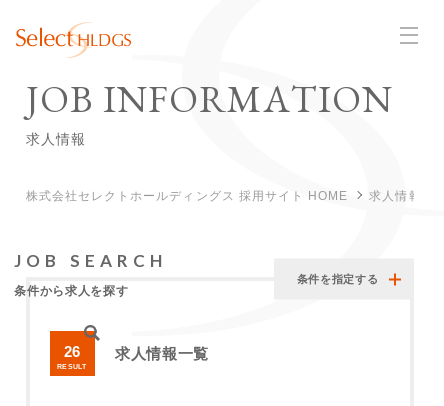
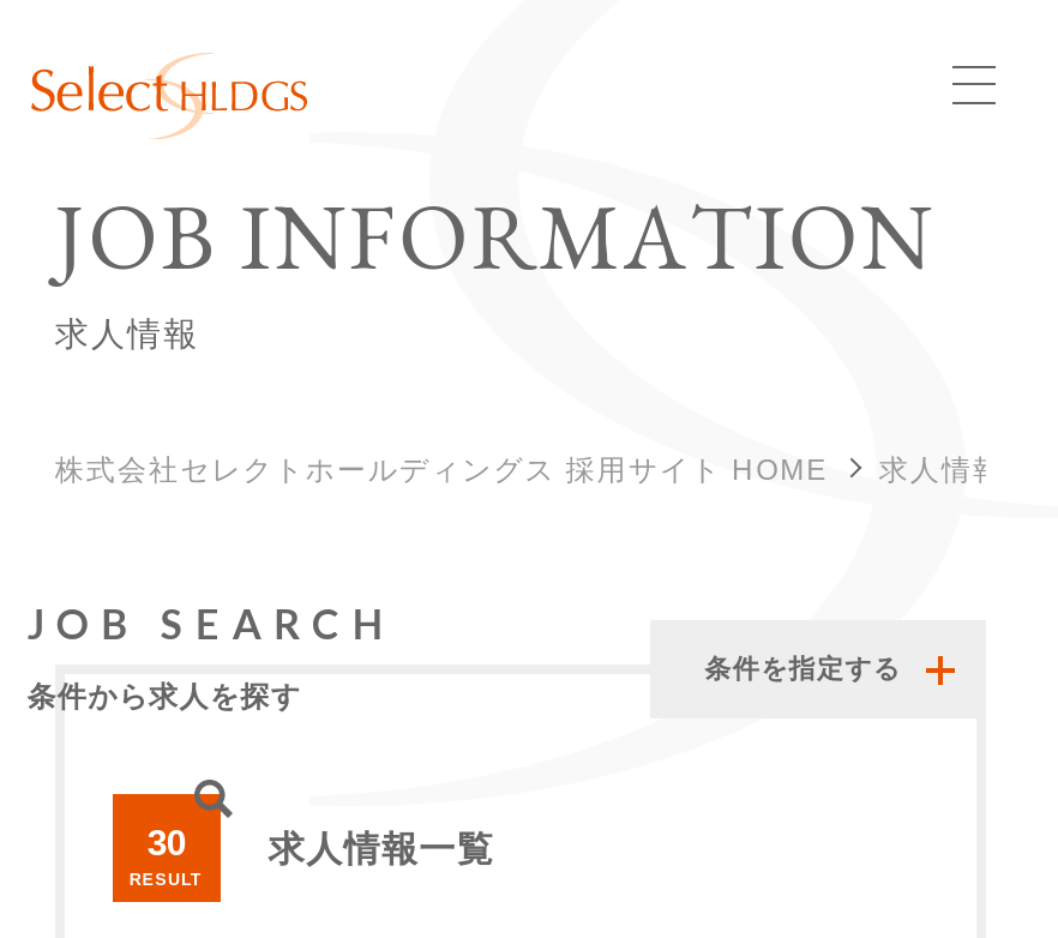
[64,342,80,359] 26 -> [147,820,186,861] 30

